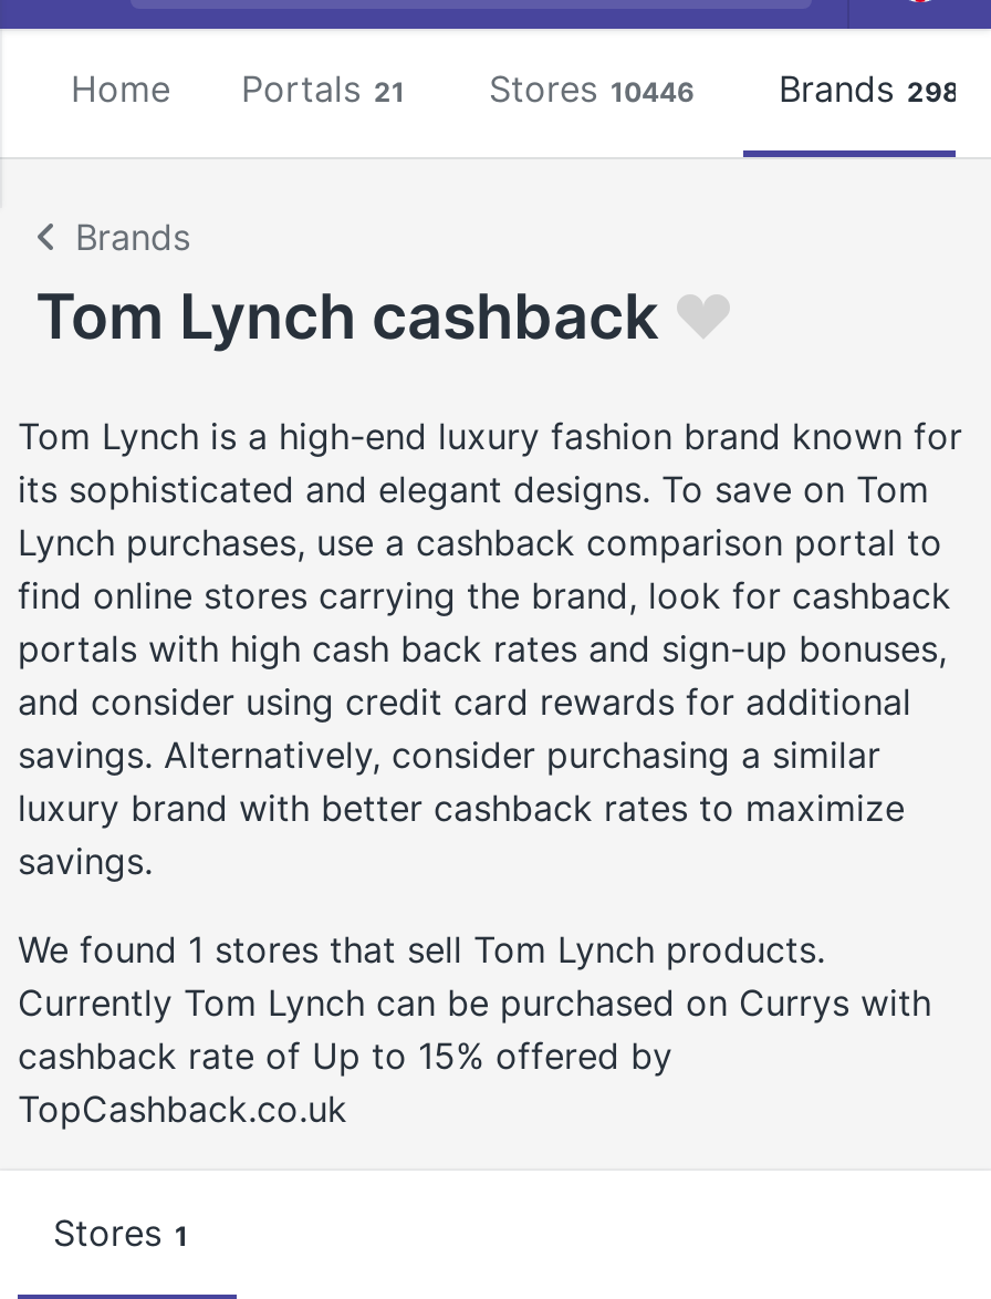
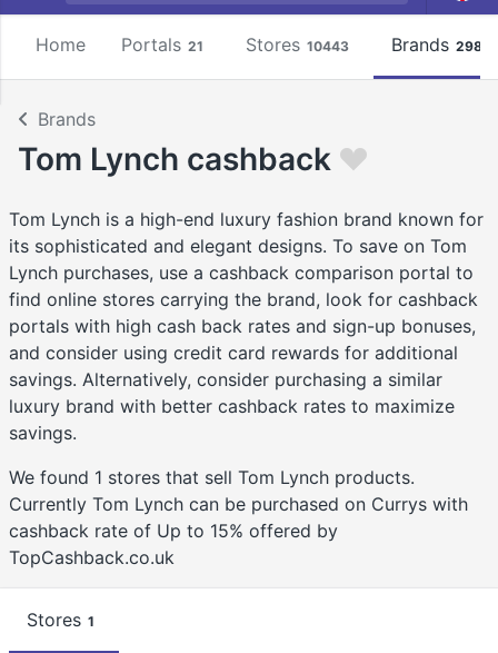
[489,66,695,111] Stores 10446 -> [246,33,349,56] Stores 10443

